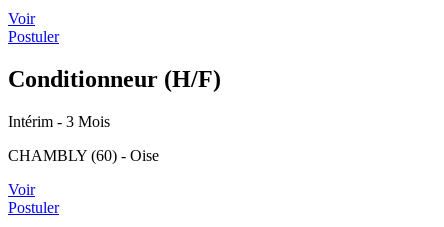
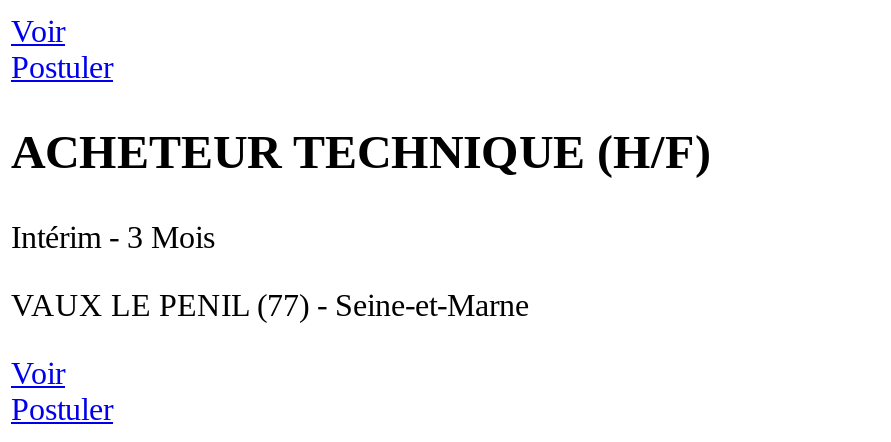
[8,66,221,92] Conditionneur (H/F) -> [11,126,711,178] ACHETEUR TECHNIQUE (H/F)
[8,147,159,164] CHAMBLY (60) - Oise -> [11,288,529,322] VAUX LE PENIL (77) - Seine-et-Marne

